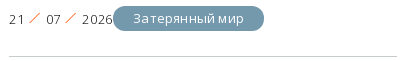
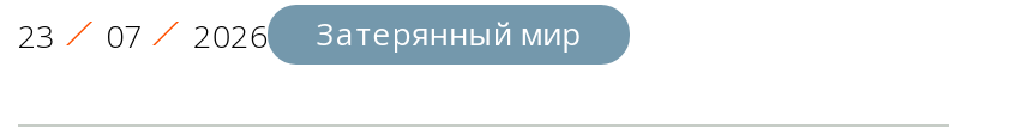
[9,9,244,27] 21 07 2026 Затерянный мир -> [18,12,582,56] 23 07 2026 Затерянный мир

